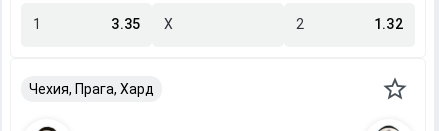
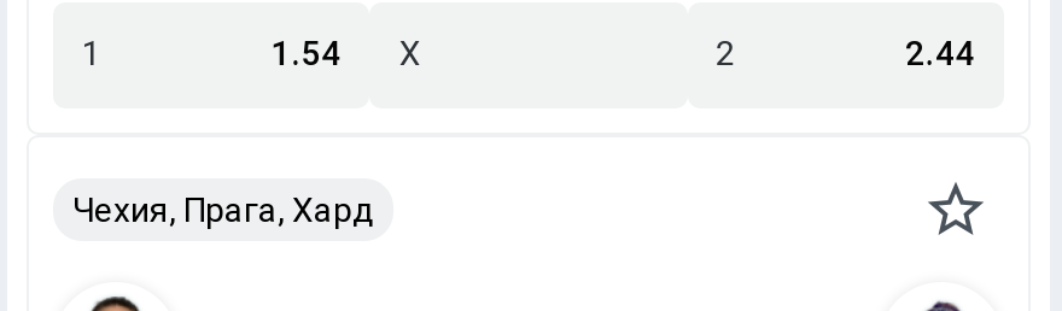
[111,16,174,32] 3.35 X -> [271,34,421,72] 1.54 X
[374,16,403,32] 1.32 -> [905,34,975,72] 2.44

